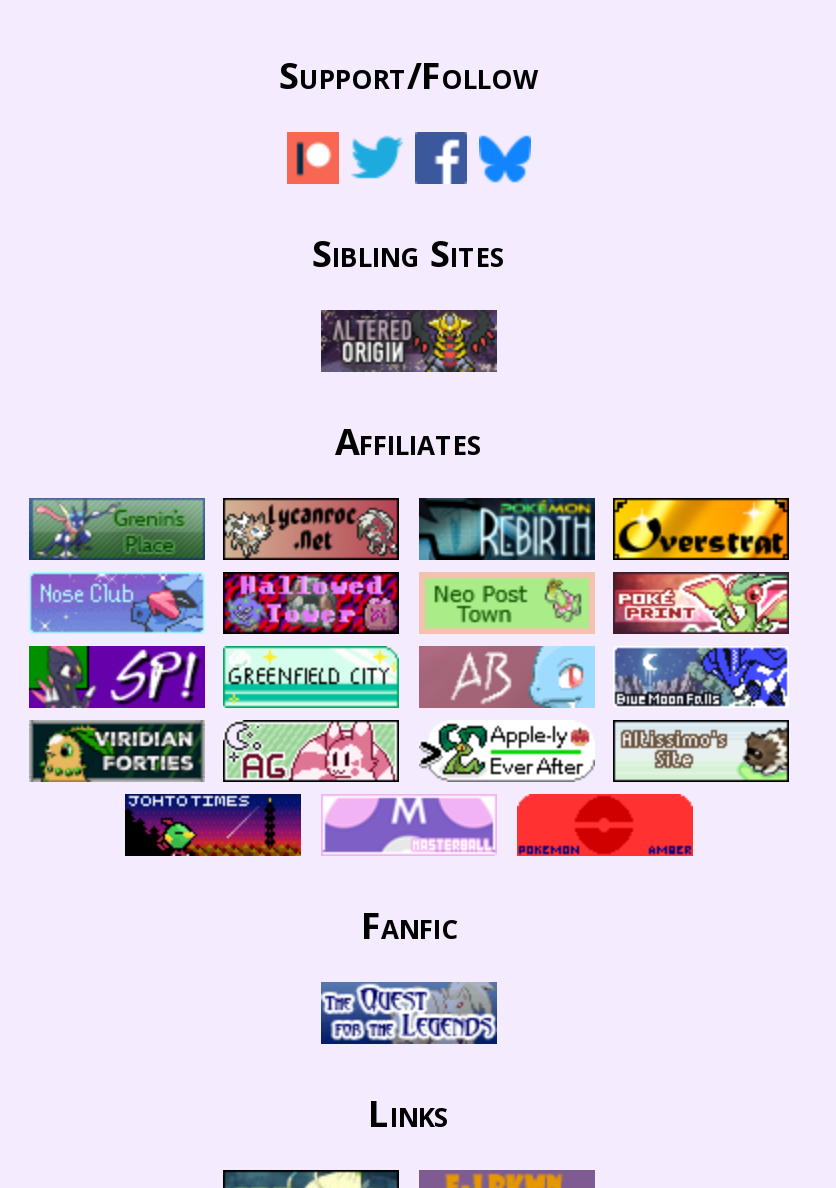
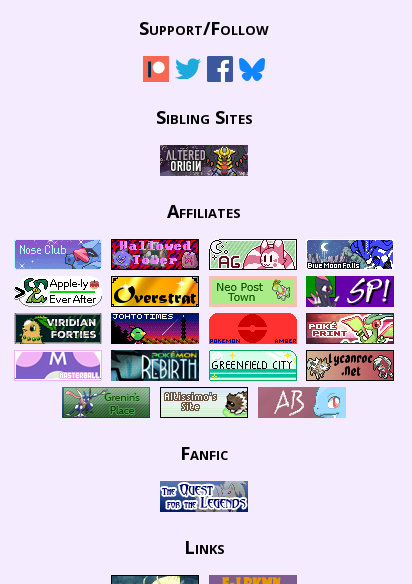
[27,496,791,858] [image] -> [14,239,395,419] [image]

